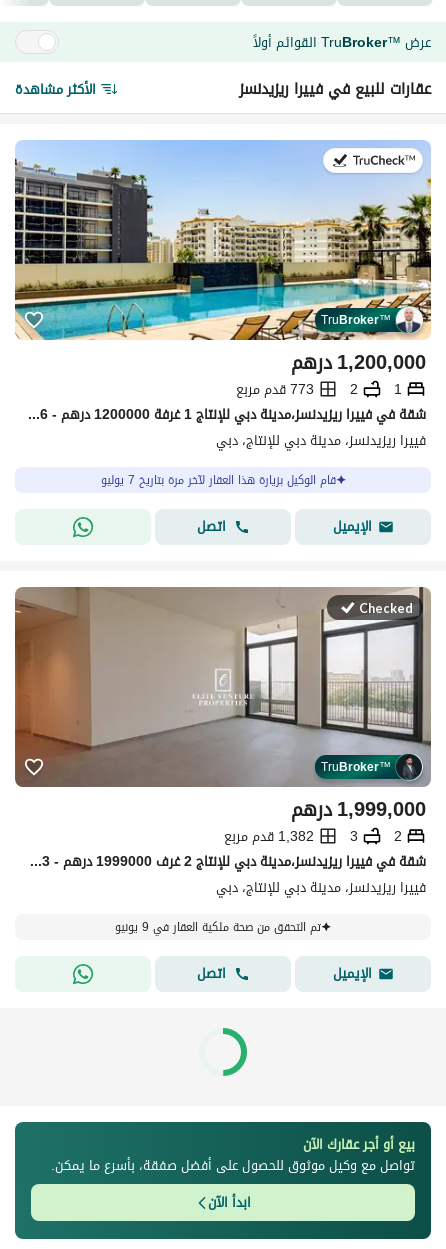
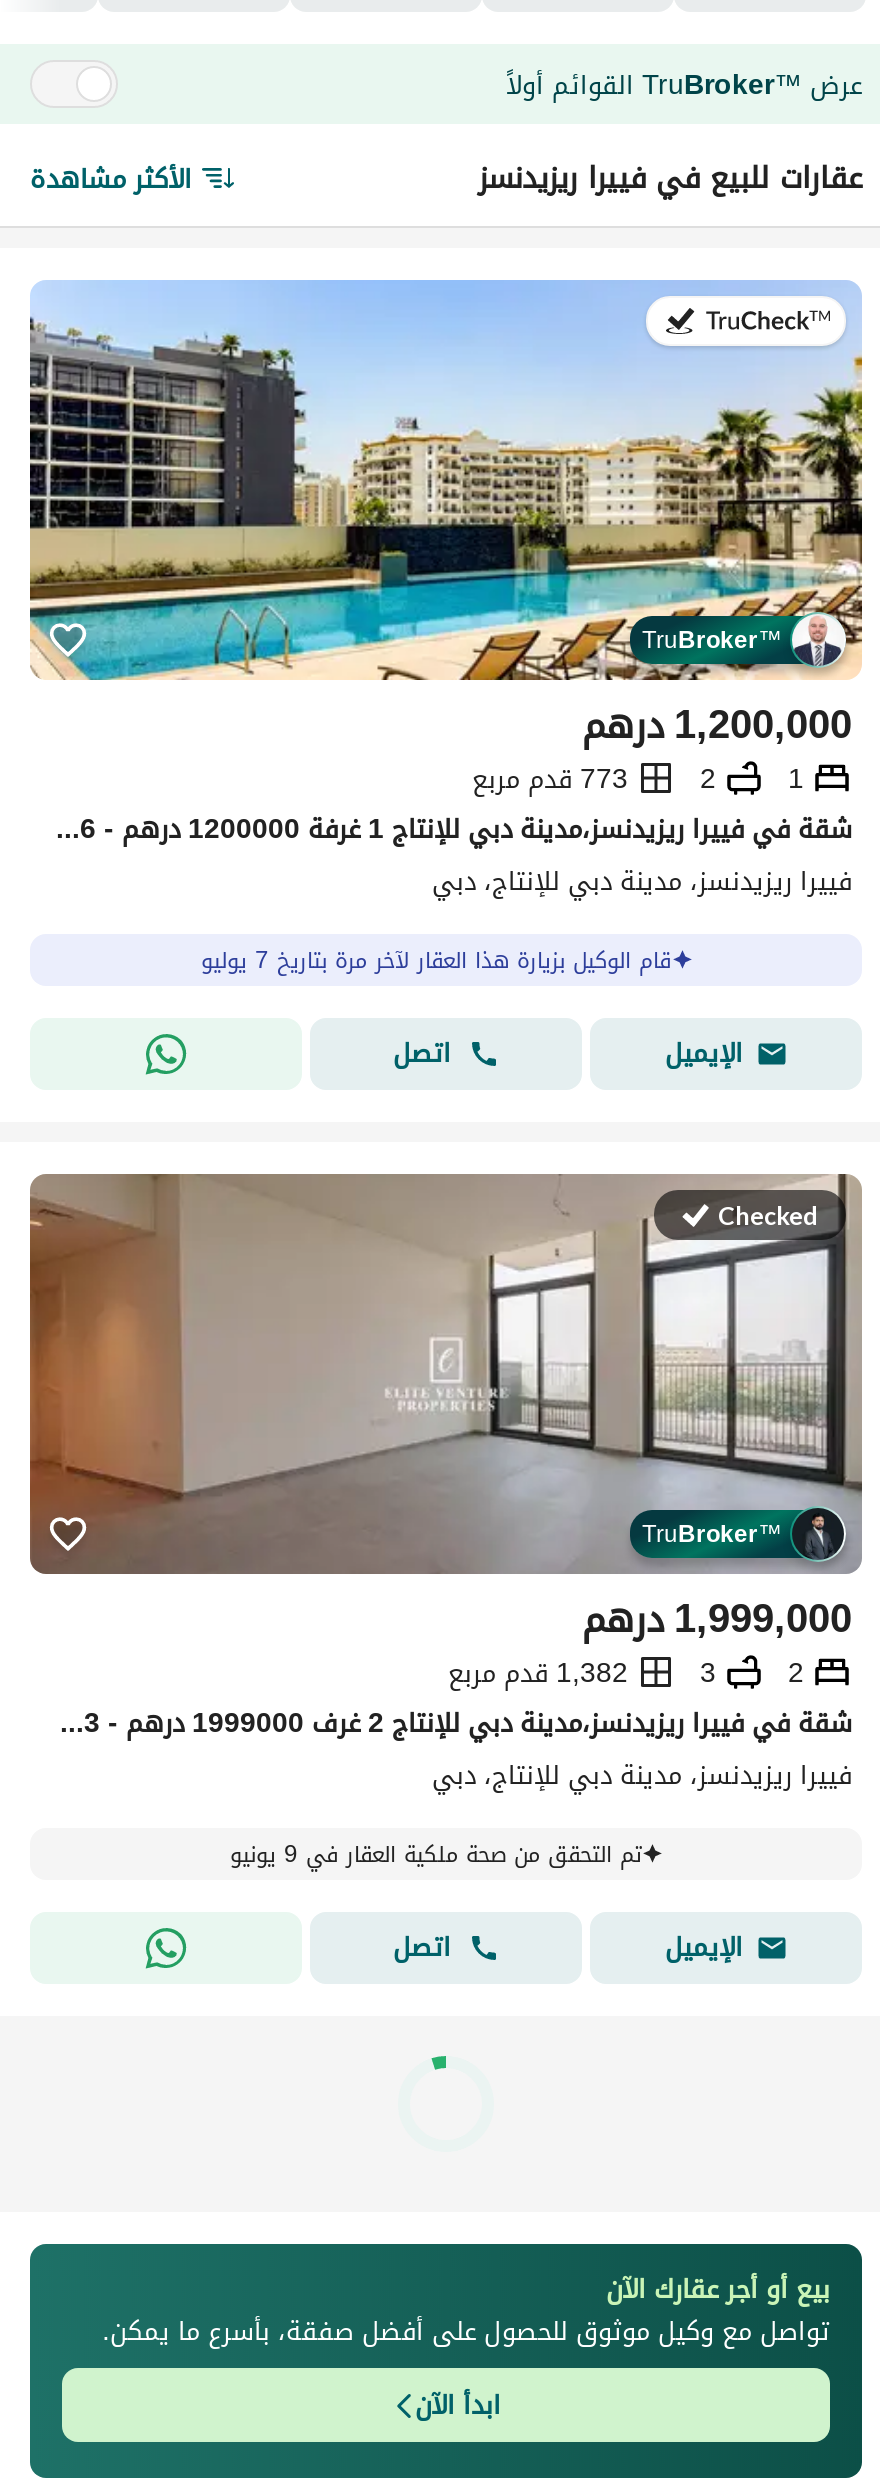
[216,1027,248,1077] [image] -> none

